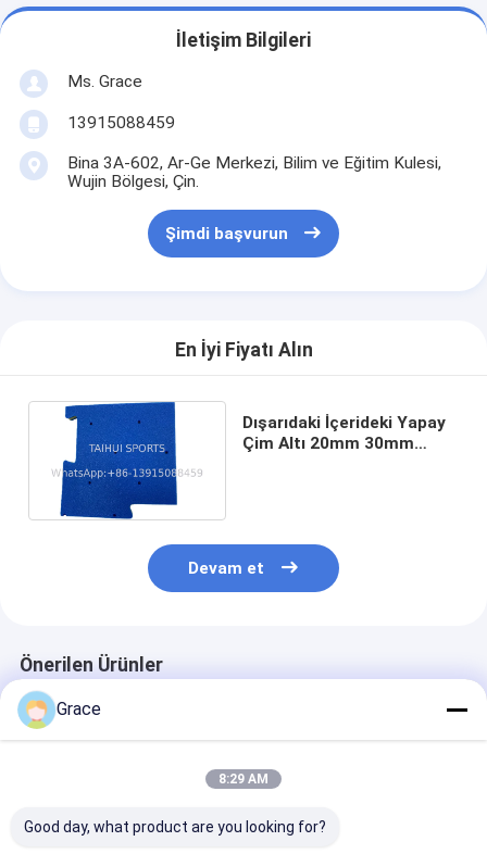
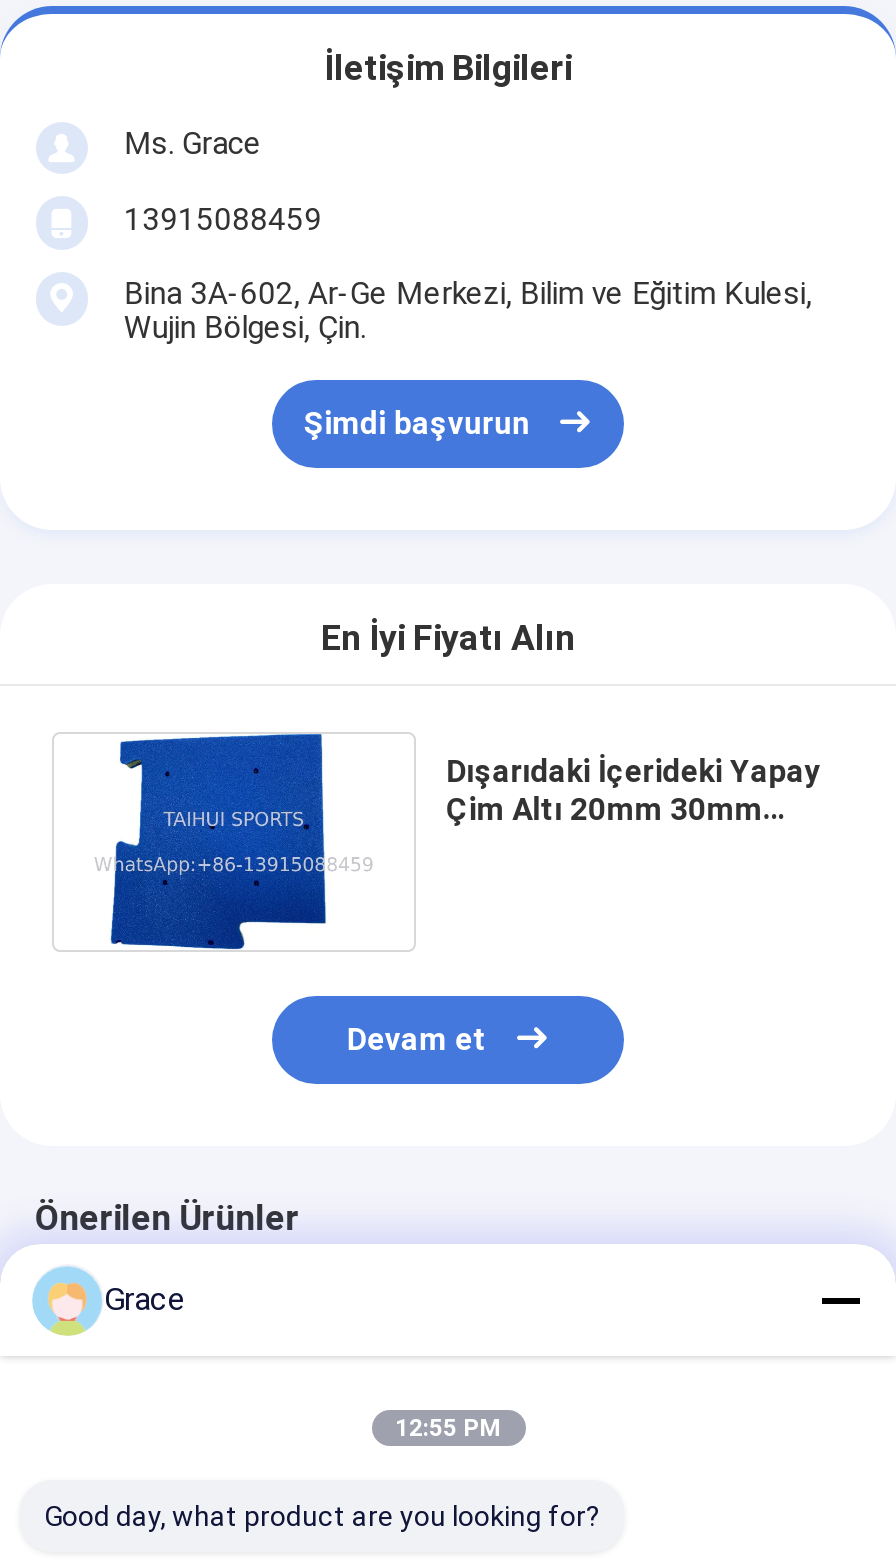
[218,771,269,787] 8:29 AM -> [395,1414,501,1442] 12:55 PM

